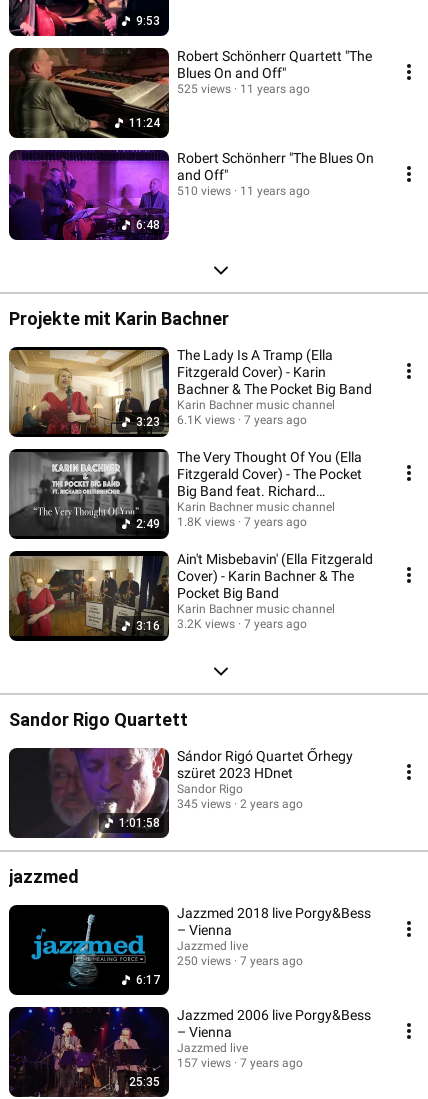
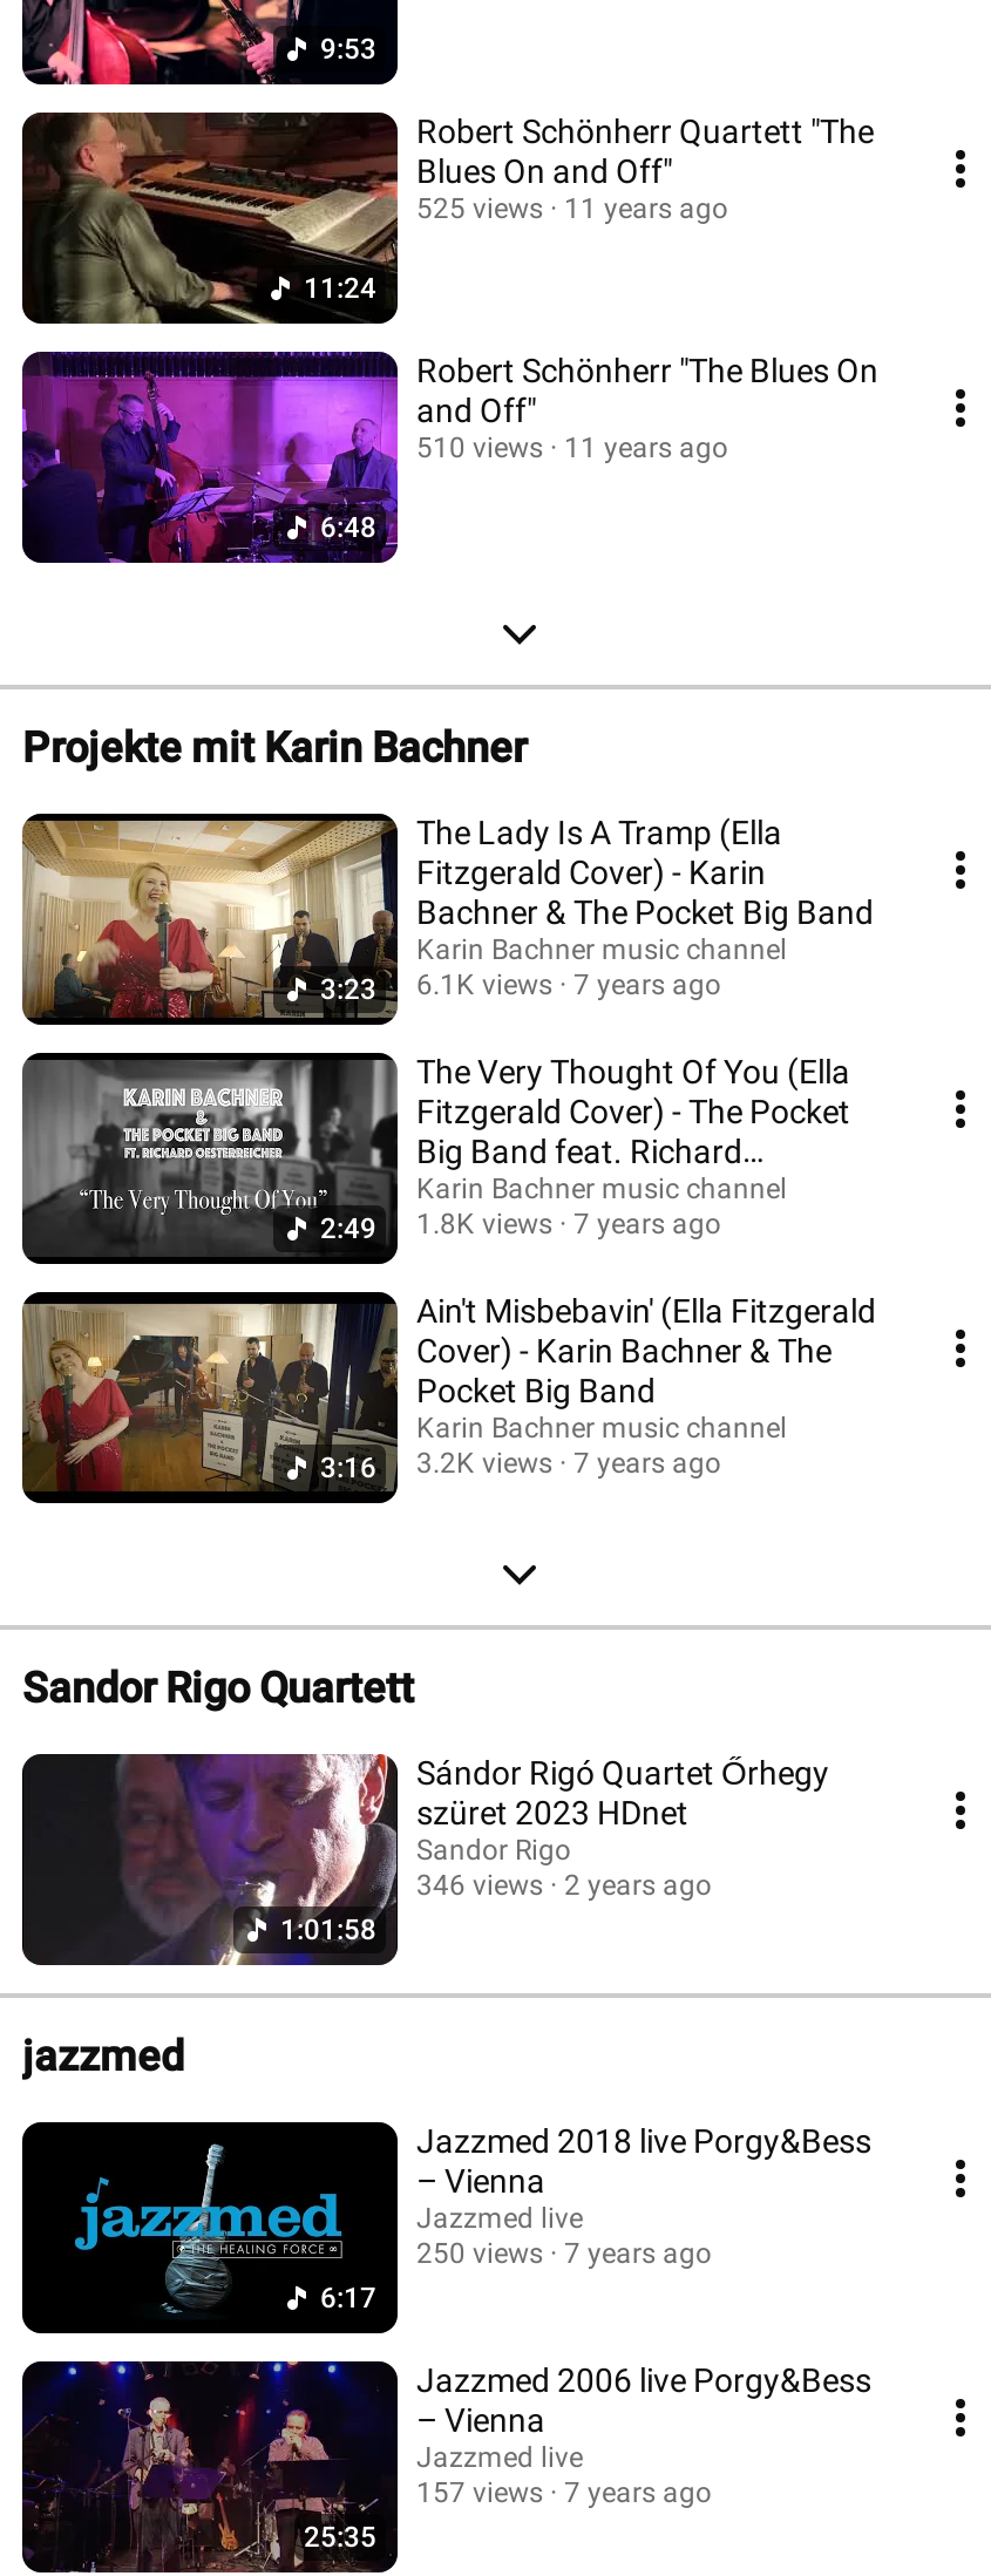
[177,796,303,810] 345 views 2 years ago -> [416,1868,712,1901] 346 views 2 years ago

